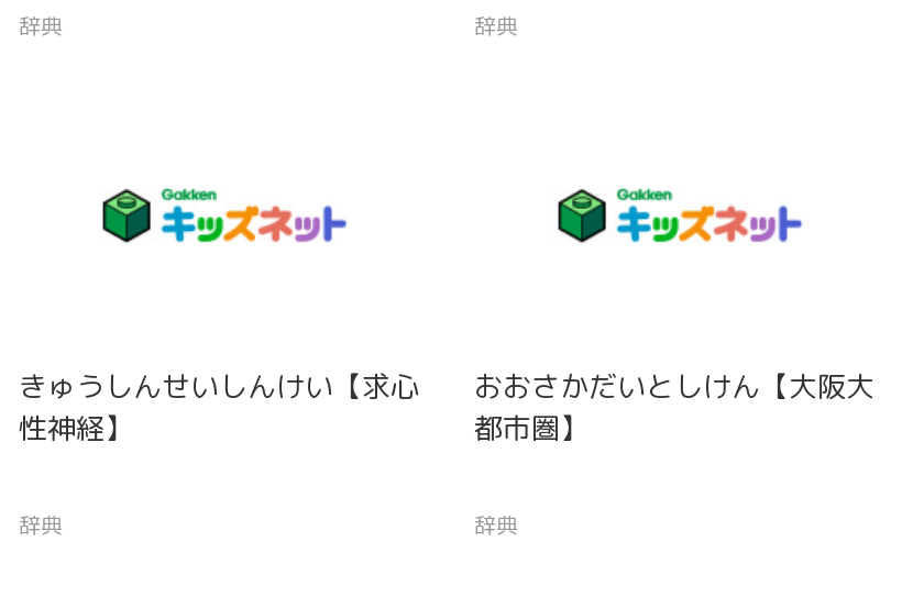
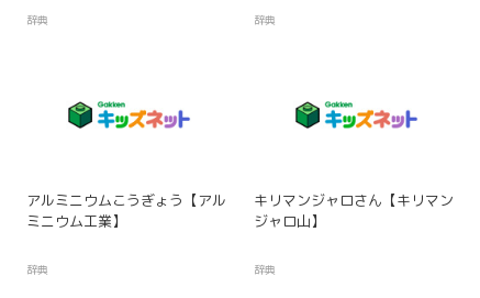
[19,366,419,448] きゅうしんせいしんけい【求心 | 性神経】 -> [26,190,226,231] アルミニウムこうぎょう【アル | ミニウム工業】
[474,366,875,448] おおさかだいとしけん【大阪大 | 都市圏】 -> [254,190,454,231] キリマンジャロさん【キリマン | ジャロ山】

